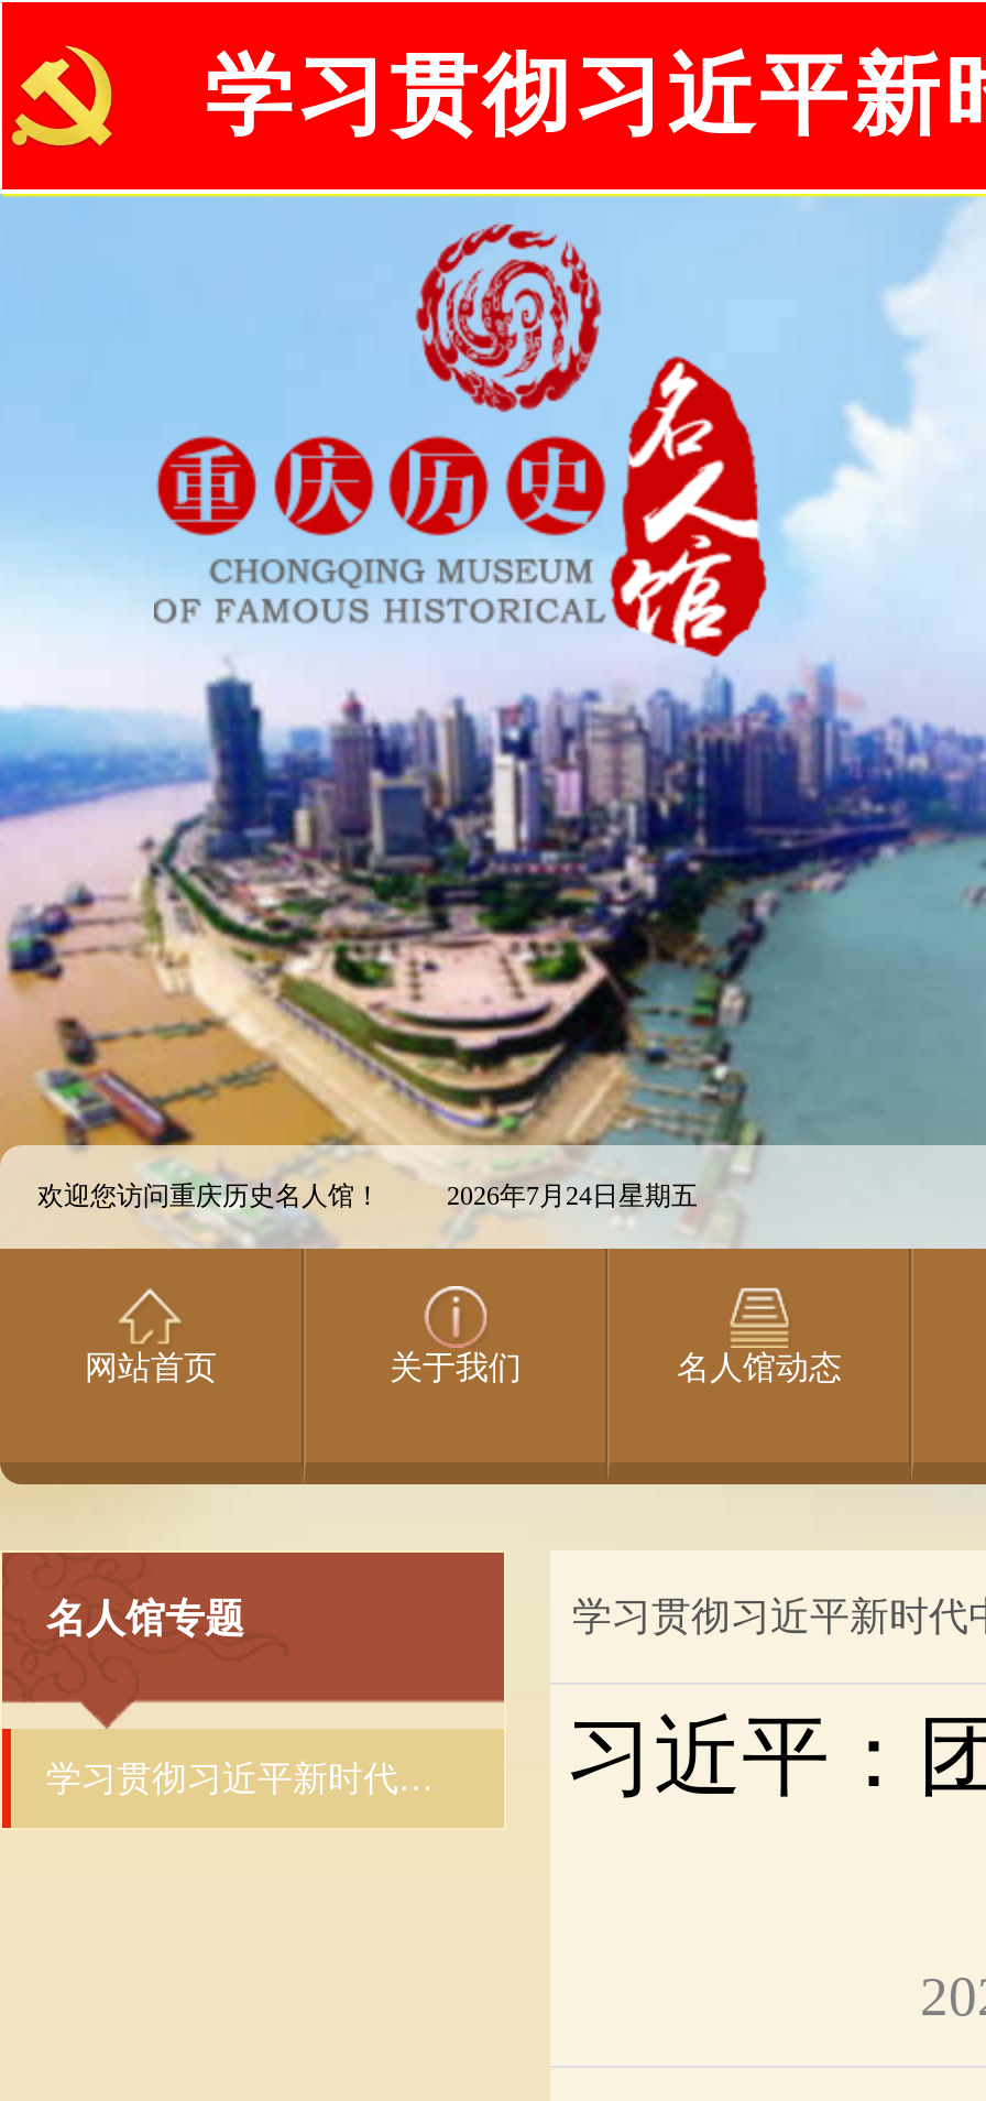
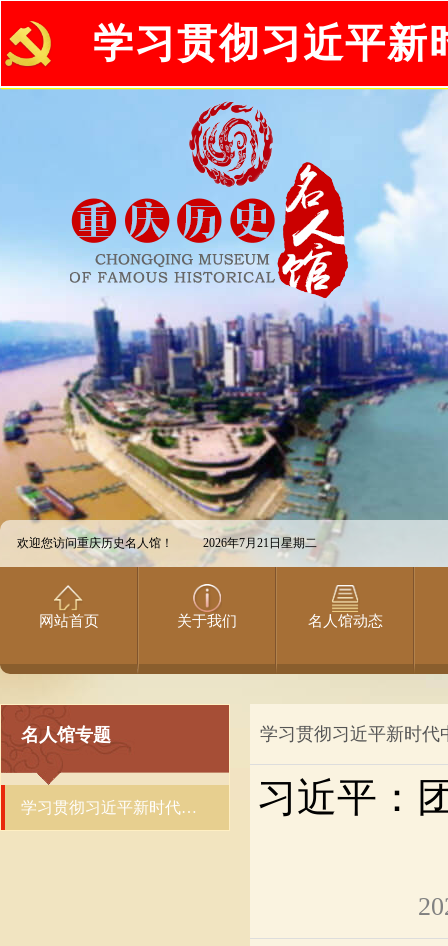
[447,1180,698,1211] 2026年7月24日星期五 -> [203,536,317,550] 2026年7月21日星期二

